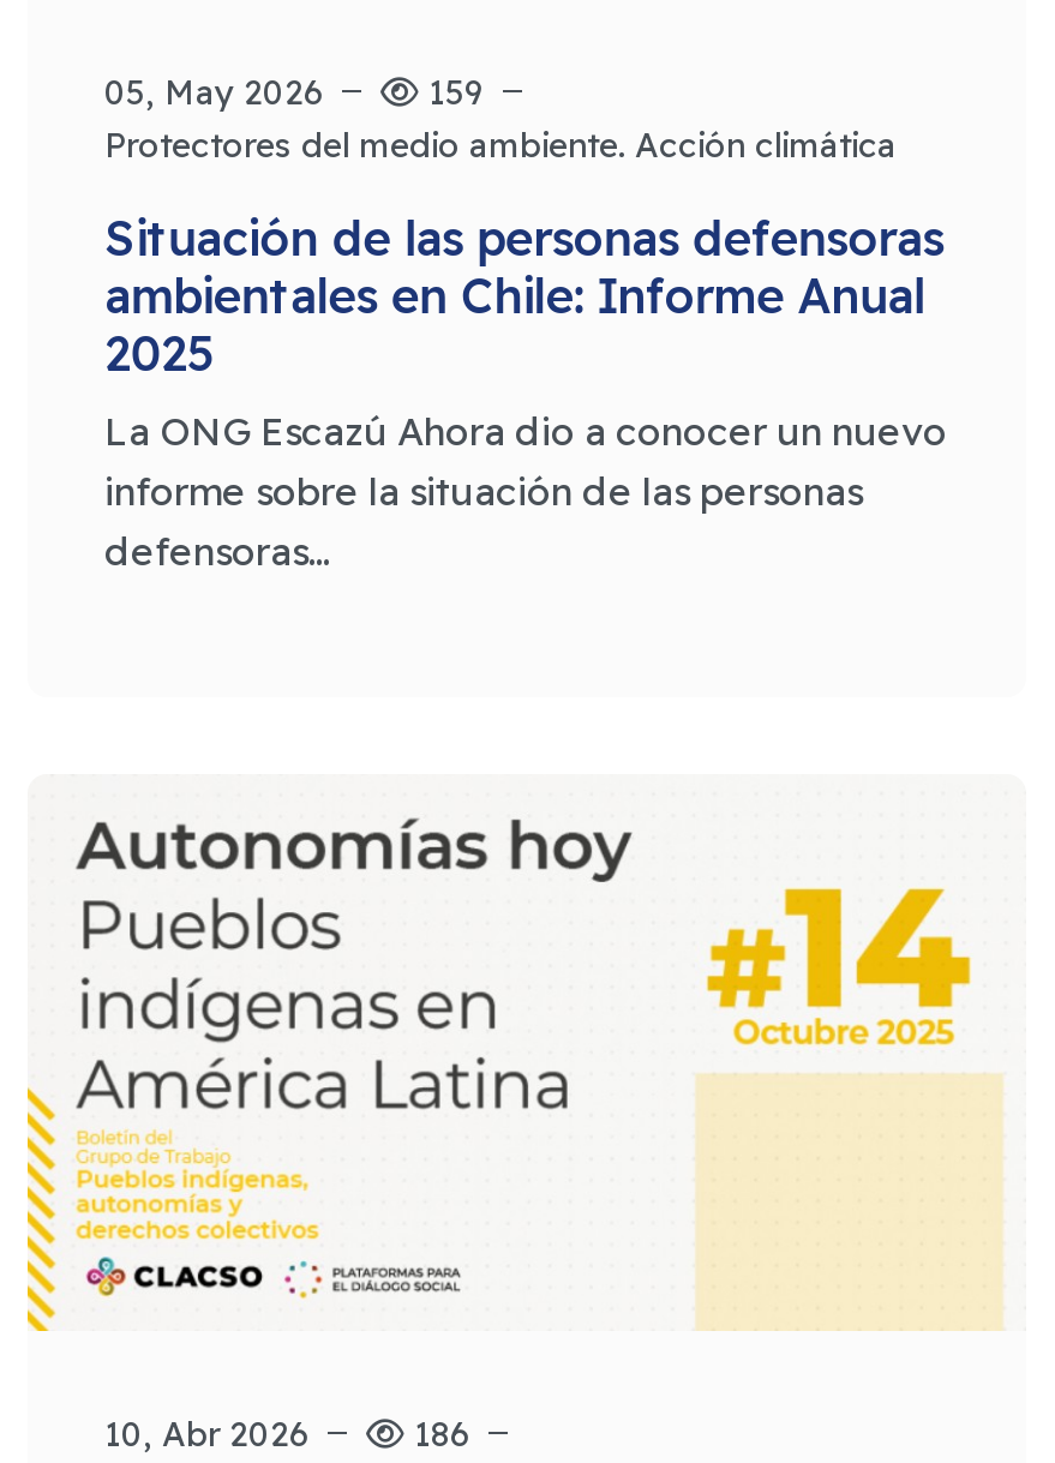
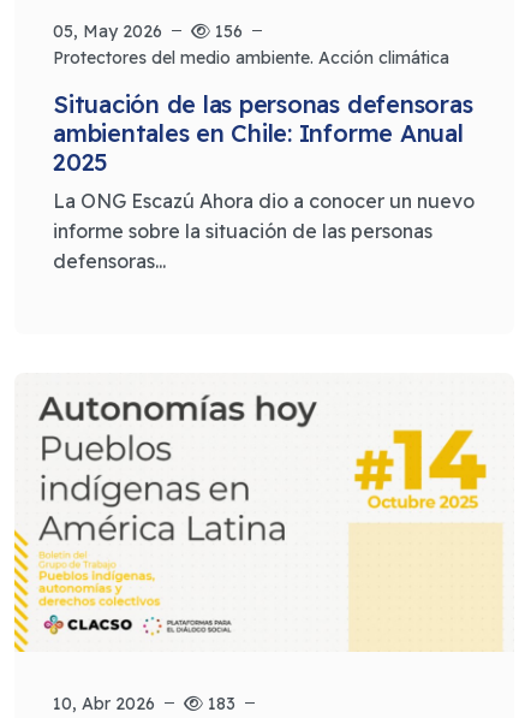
[428,71,484,114] 159 -> [215,20,243,42] 156
[414,1412,469,1455] 186 -> [208,692,235,714] 183

